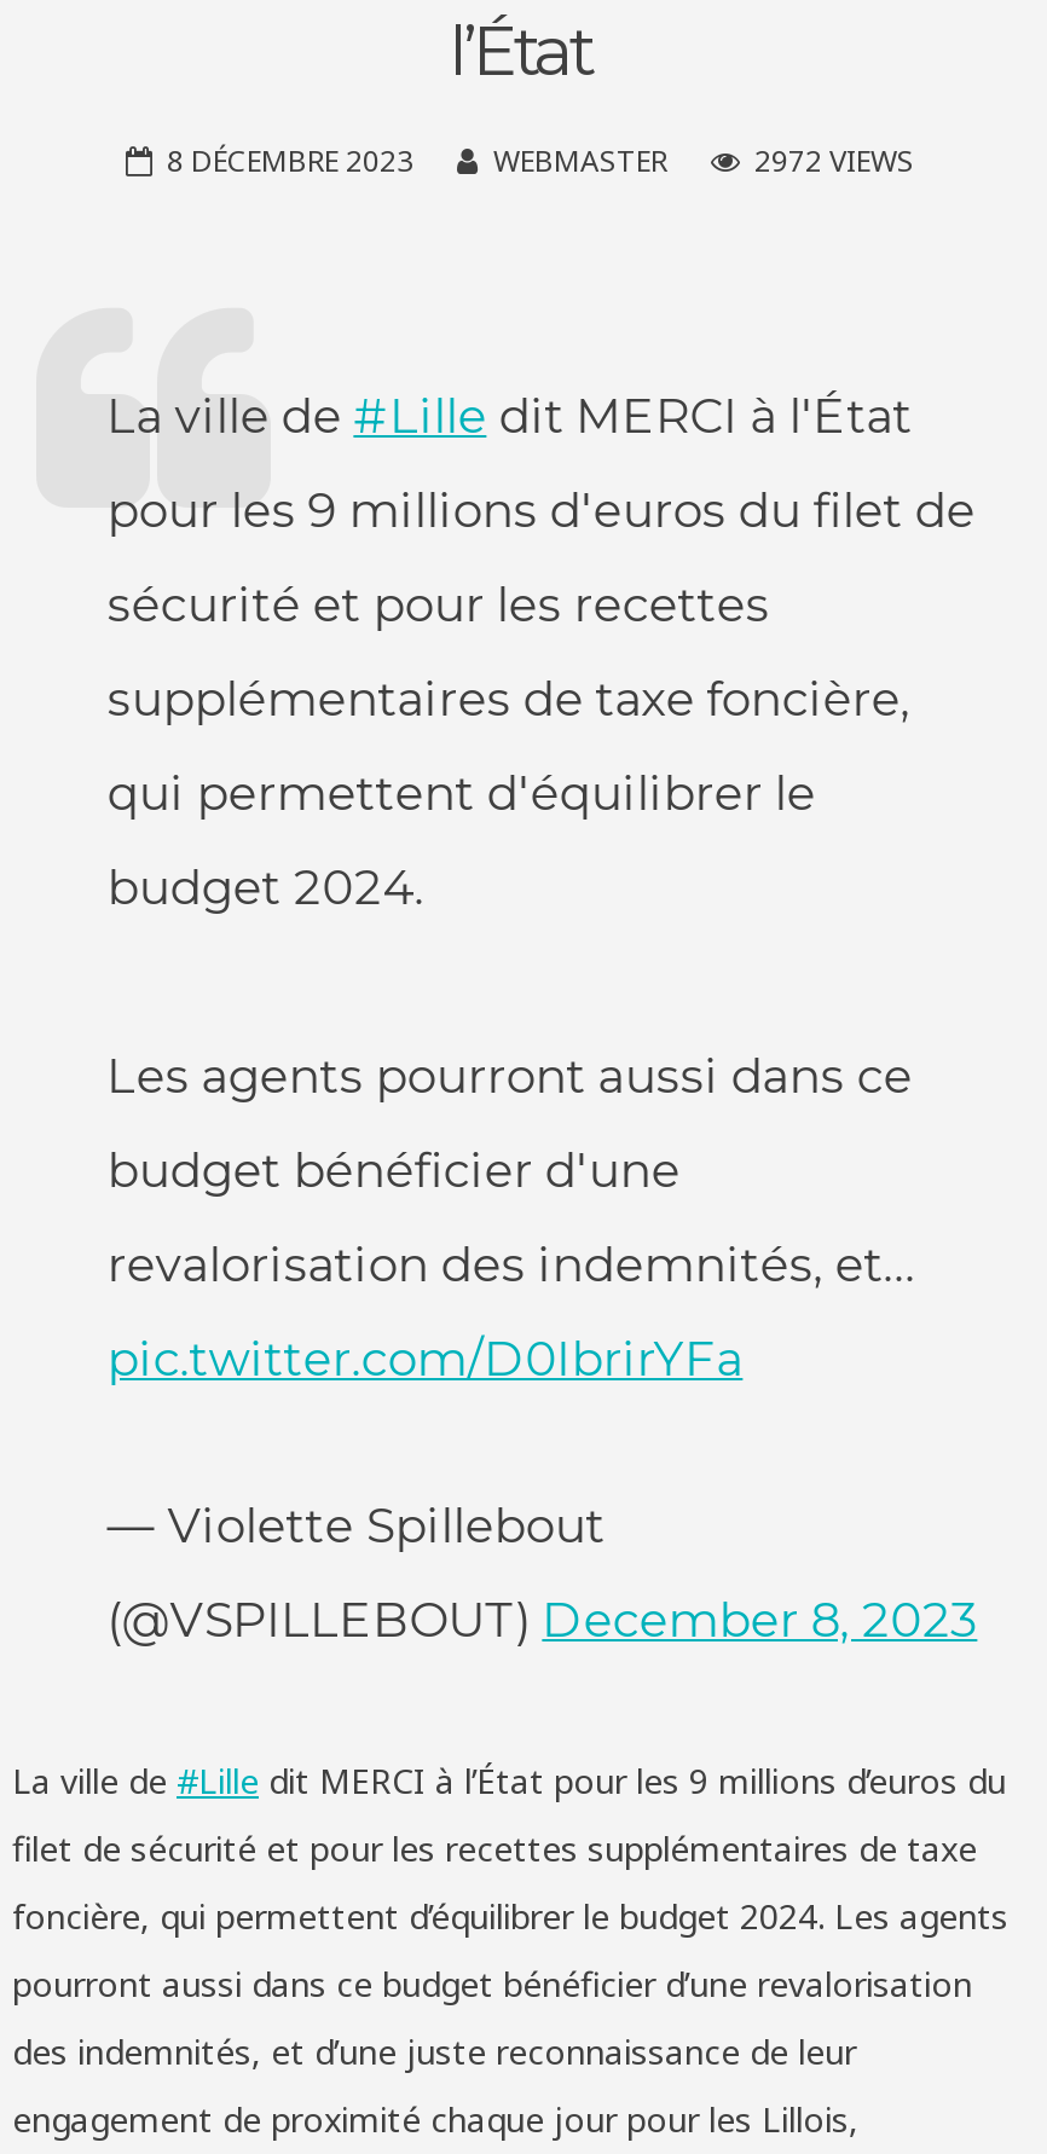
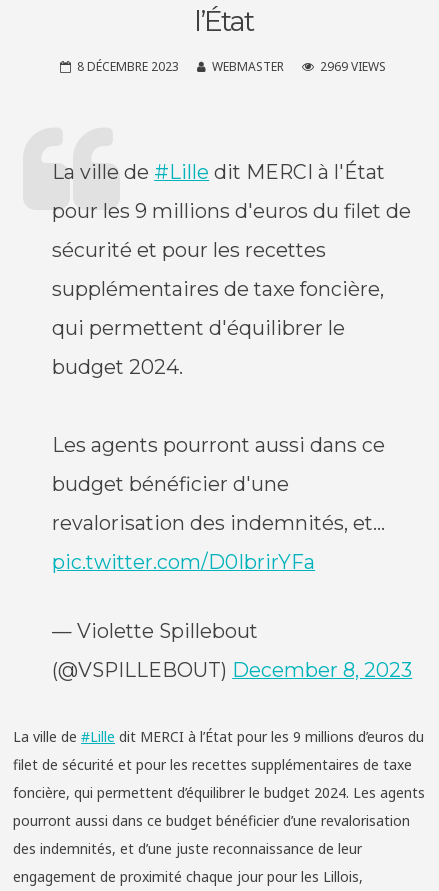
[754,140,914,181] 2972 VIEWS -> [320,58,386,75] 2969 VIEWS

